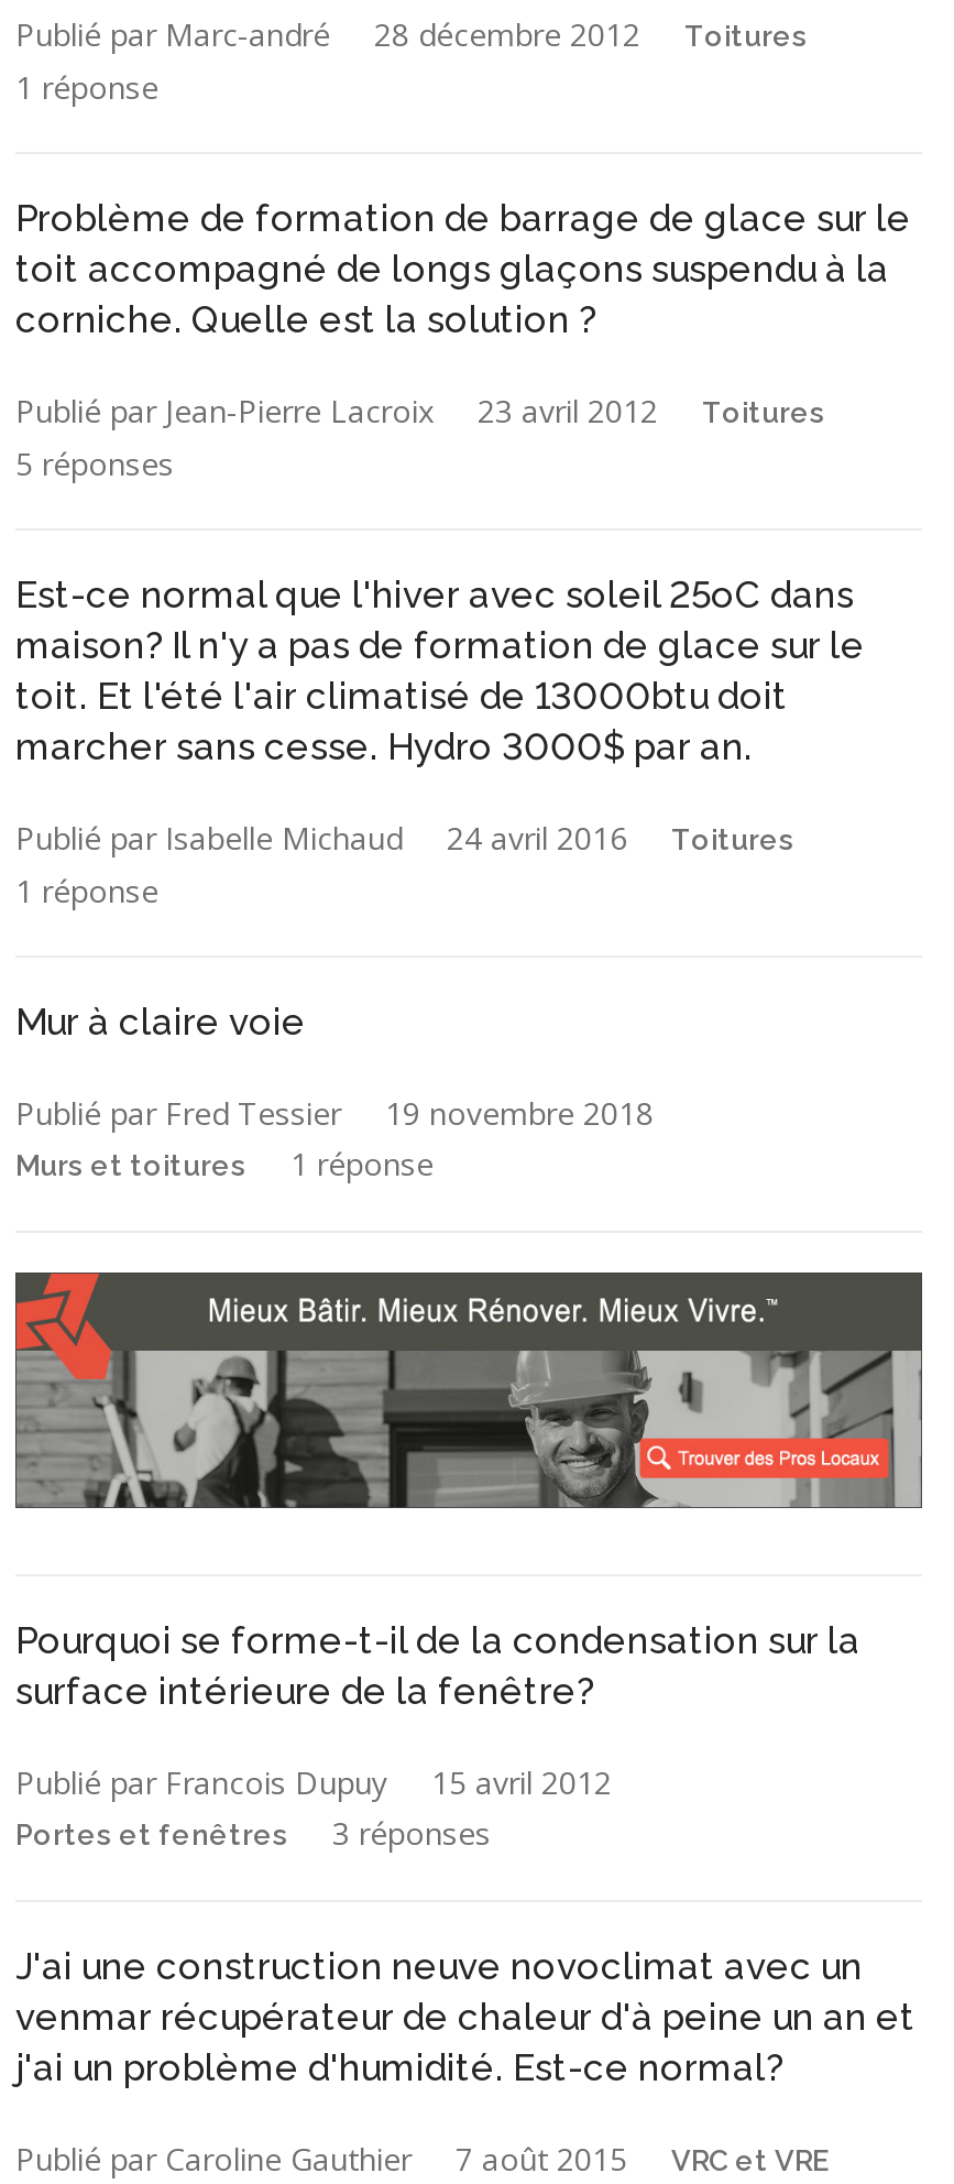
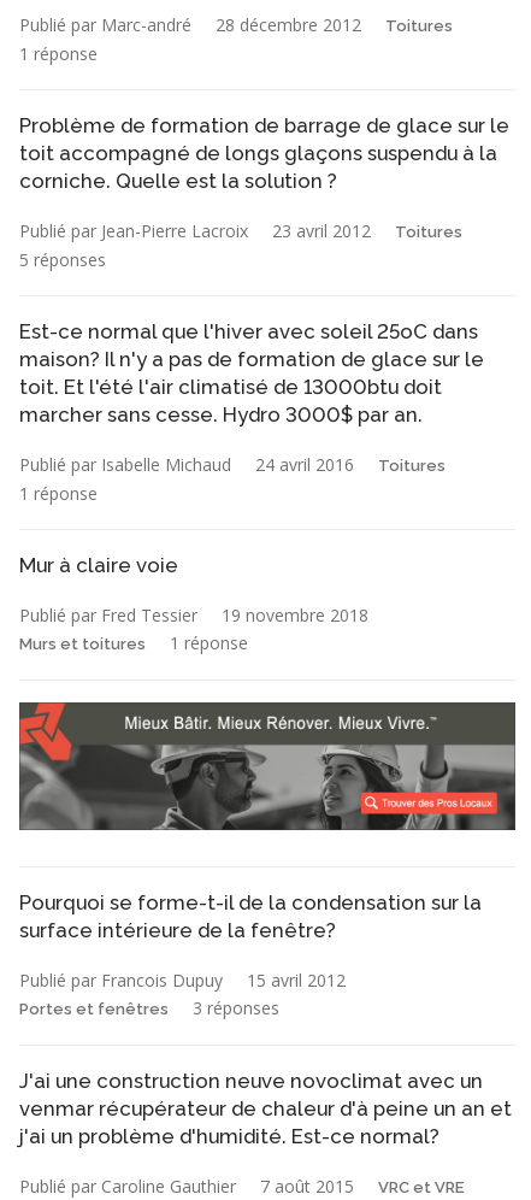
[15,1350,922,1510] [image] -> [20,743,515,830] [image]

